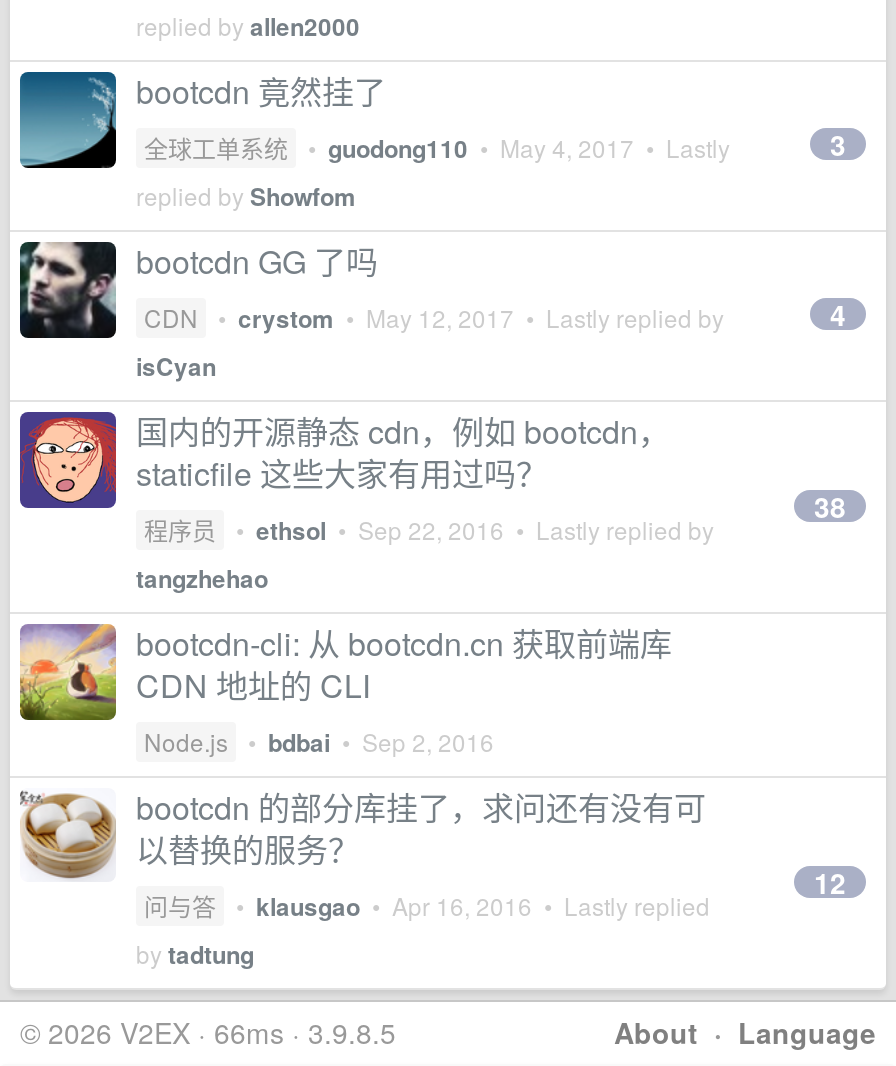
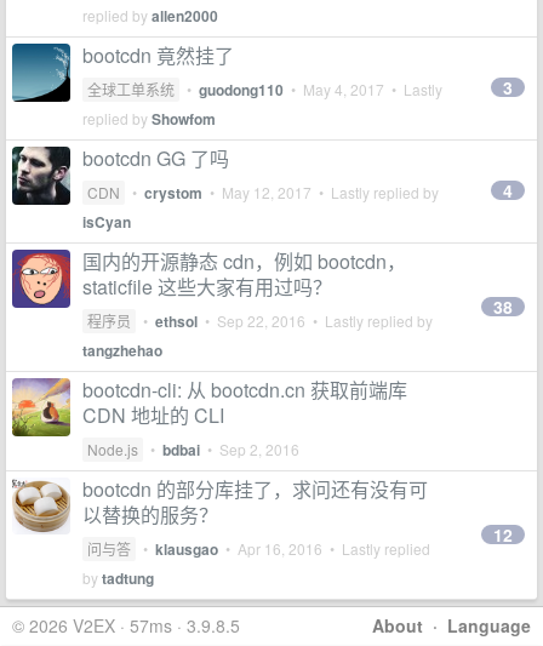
[20,1012,396,1052] © 2026 V2EX · 66ms · 3.9.8.5 -> [12,613,240,638] © 2026 V2EX · 57ms · 3.9.8.5

